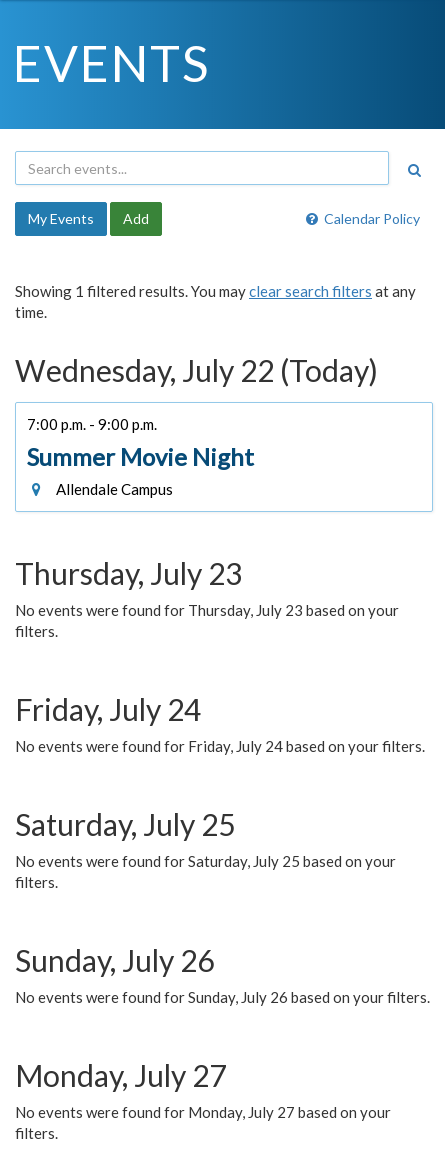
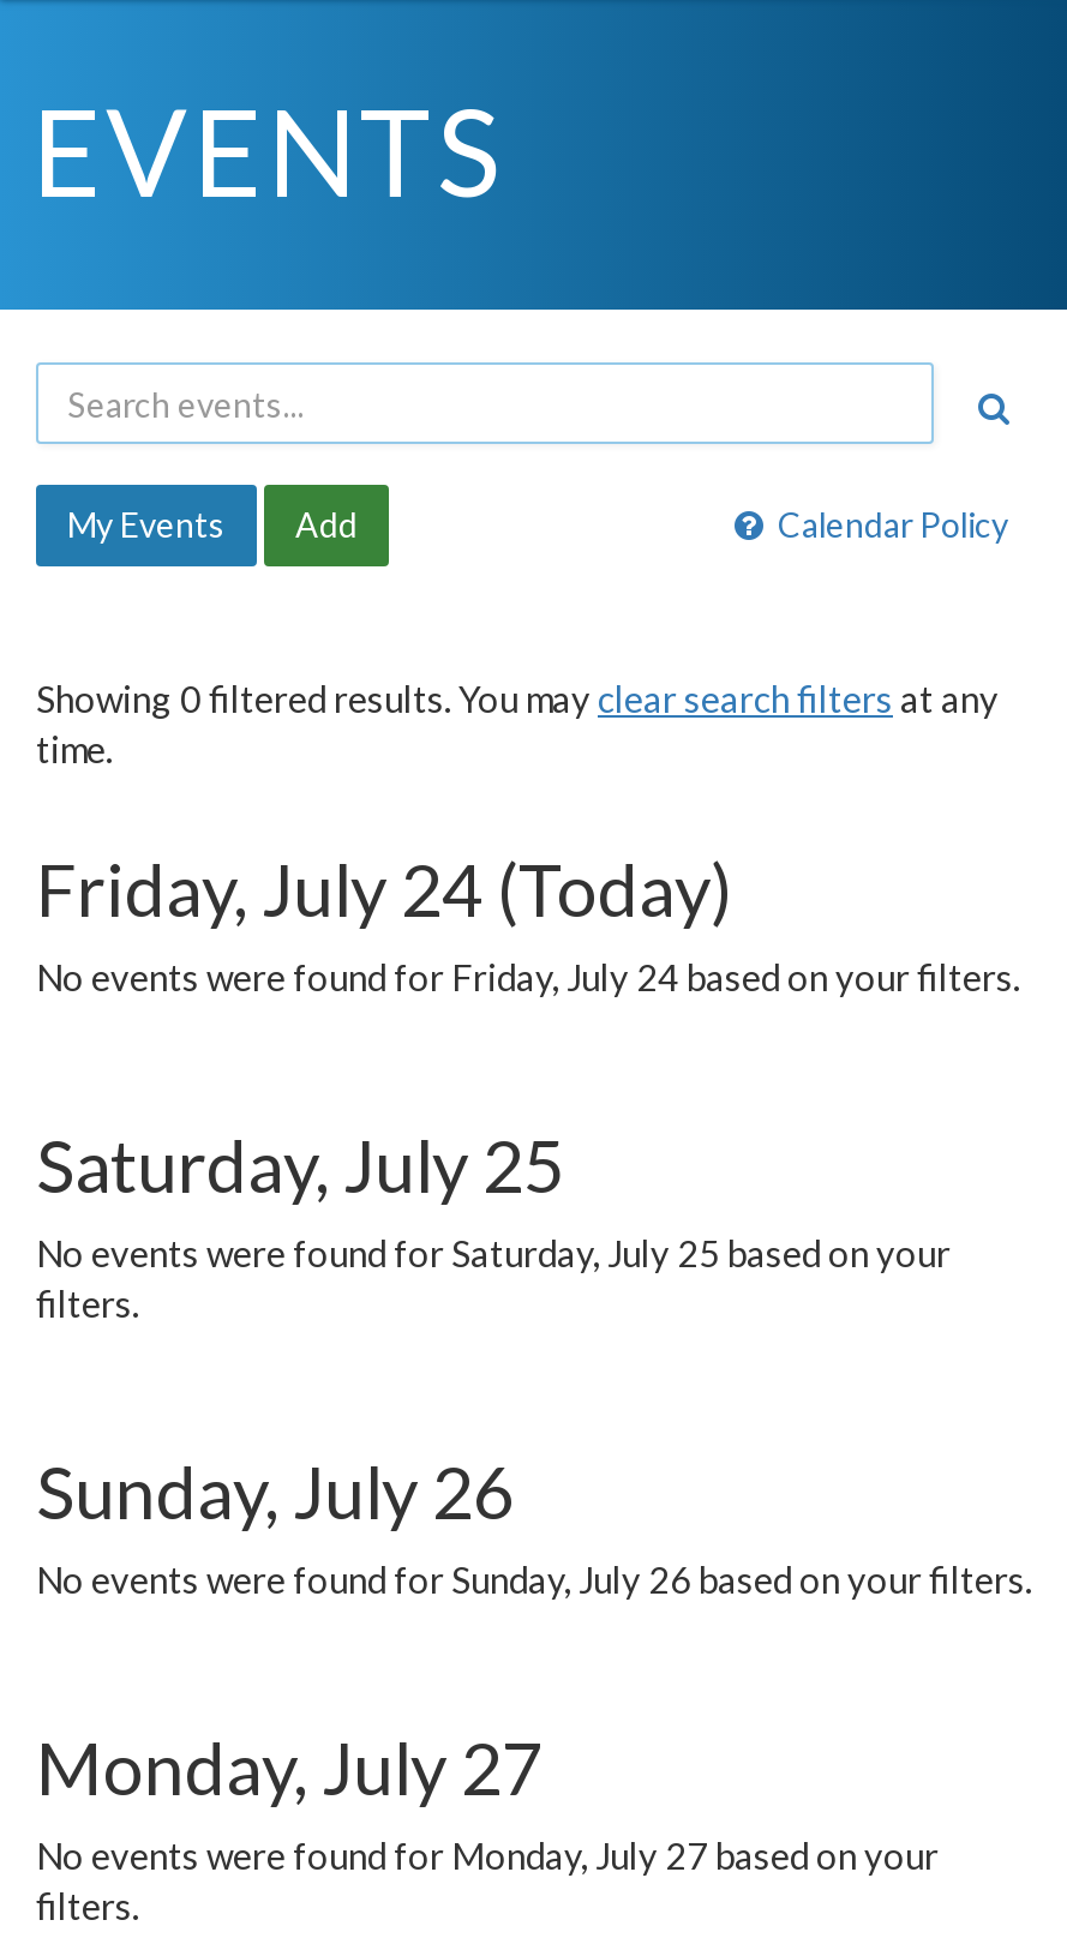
[15,282,416,300] Showing 1 filtered results. You may clear search filters at any -> [36,677,999,720] Showing 0 filtered results. You may clear search filters at any
[15,352,399,727] Wednesday, July 22 (Today) | 7:00 p.m. - 9:00 p.m. | Summer Movie Night | Allendale Campus | Thursday, July 23 | No events were found for Thursday, July 23 based on your | filters. | Friday, July 24 -> [36,845,732,931] Friday, July 24 (Today)

